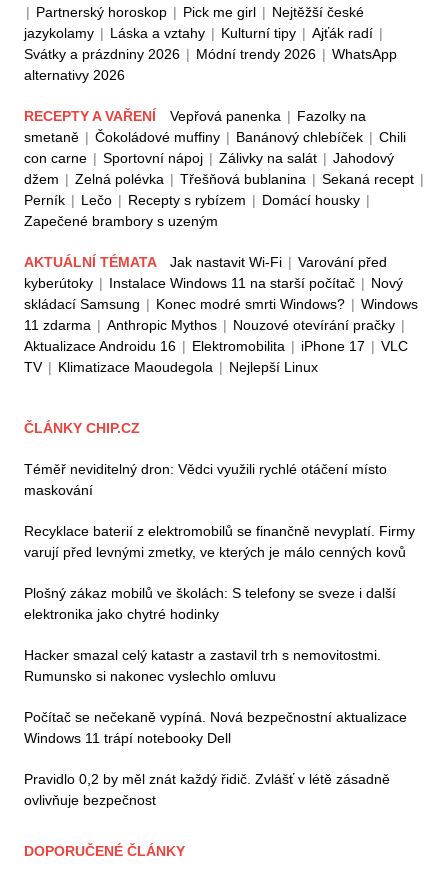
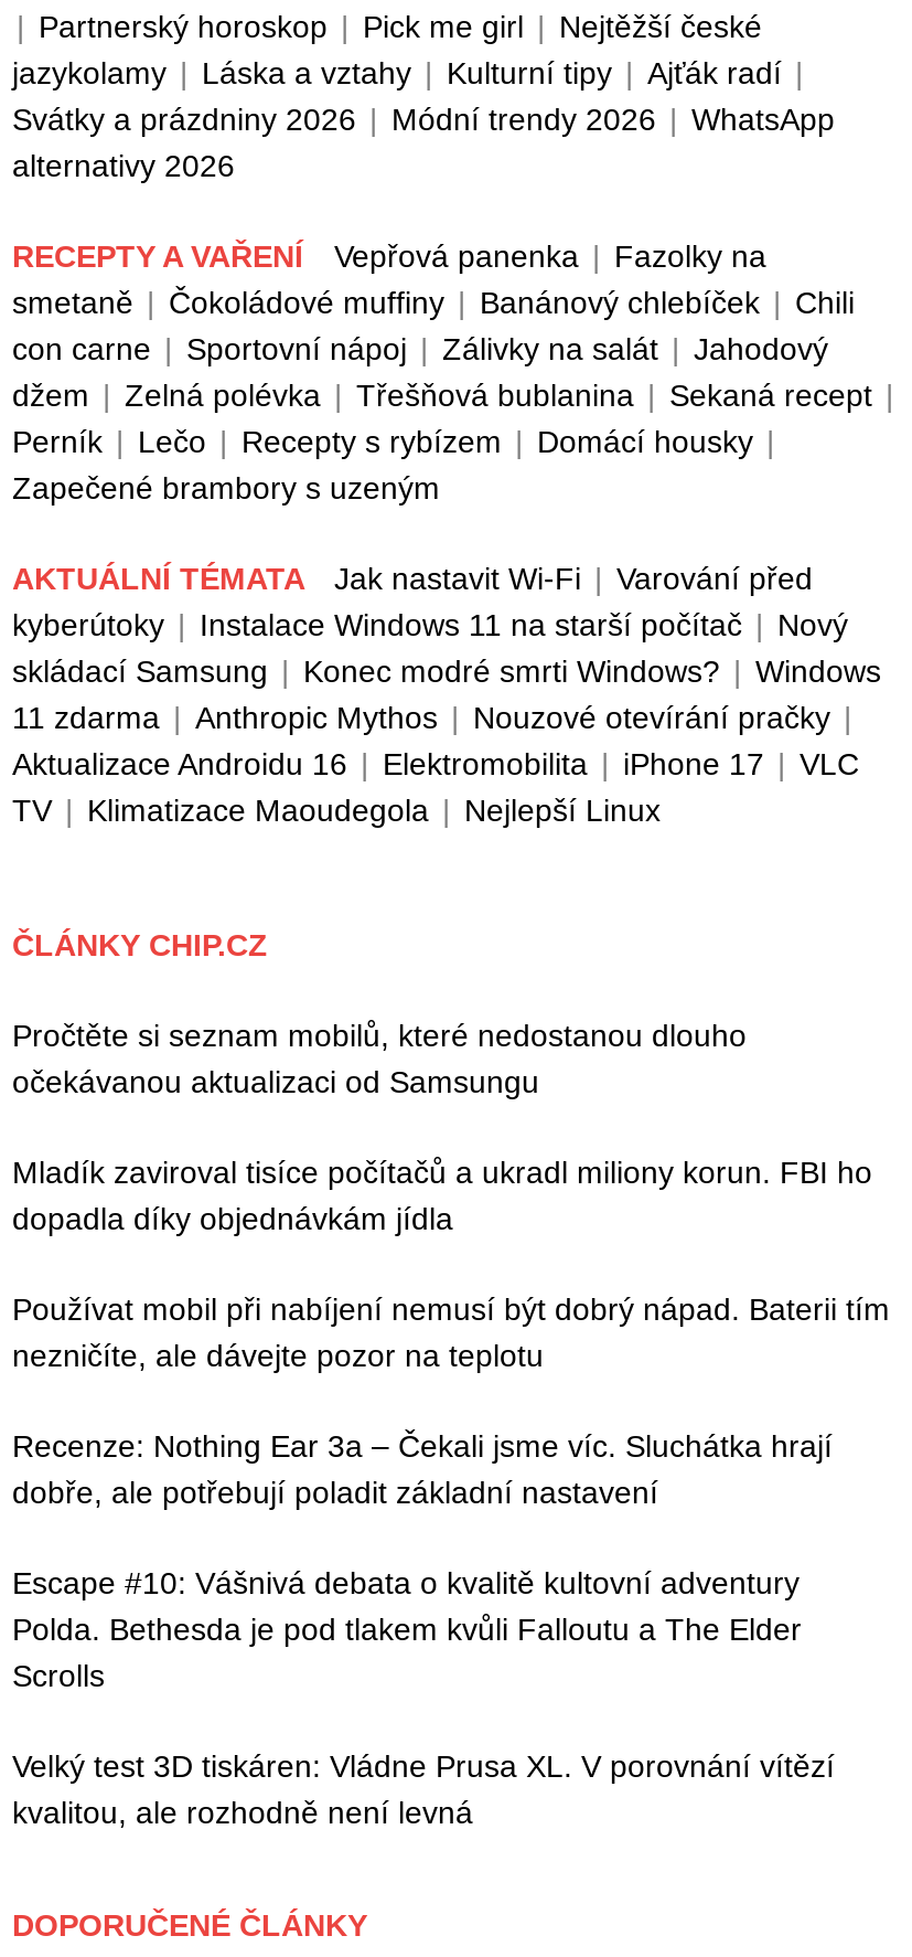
[24,461,387,498] Téměř neviditelný dron: Vědci využili rychlé otáčení místo | maskování -> [12,1018,747,1099] Pročtěte si seznam mobilů, které nedostanou dlouho | očekávanou aktualizaci od Samsungu
[24,523,415,560] Recyklace baterií z elektromobilů se finančně nevyplatí. Firmy | varují před levnými zmetky, ve kterých je málo cenných kovů -> [12,1155,872,1236] Mladík zaviroval tisíce počítačů a ukradl miliony korun. FBI ho | dopadla díky objednávkám jídla
[24,585,396,622] Plošný zákaz mobilů ve školách: S telefony se sveze i další | elektronika jako chytré hodinky -> [12,1291,890,1373] Používat mobil při nabíjení nemusí být dobrý nápad. Baterii tím | nezničíte, ale dávejte pozor na teplotu
[24,647,381,684] Hacker smazal celý katastr a zastavil trh s nemovitostmi. | Rumunsko si nakonec vyslechlo omluvu -> [12,1428,833,1510] Recenze: Nothing Ear 3a – Čekali jsme víc. Sluchátka hrají | dobře, ale potřebují poladit základní nastavení
[24,709,407,746] Počítač se nečekaně vypíná. Nová bezpečnostní aktualizace | Windows 11 trápí notebooky Dell -> [12,1565,802,1693] Escape #10: Vášnivá debata o kvalitě kultovní adventury | Polda. Bethesda je pod tlakem kvůli Falloutu a The Elder | Scrolls
[24,771,390,808] Pravidlo 0,2 by měl znát každý řidič. Zvlášť v létě zásadně | ovlivňuje bezpečnost -> [12,1748,835,1830] Velký test 3D tiskáren: Vládne Prusa XL. V porovnání vítězí | kvalitou, ale rozhodně není levná

